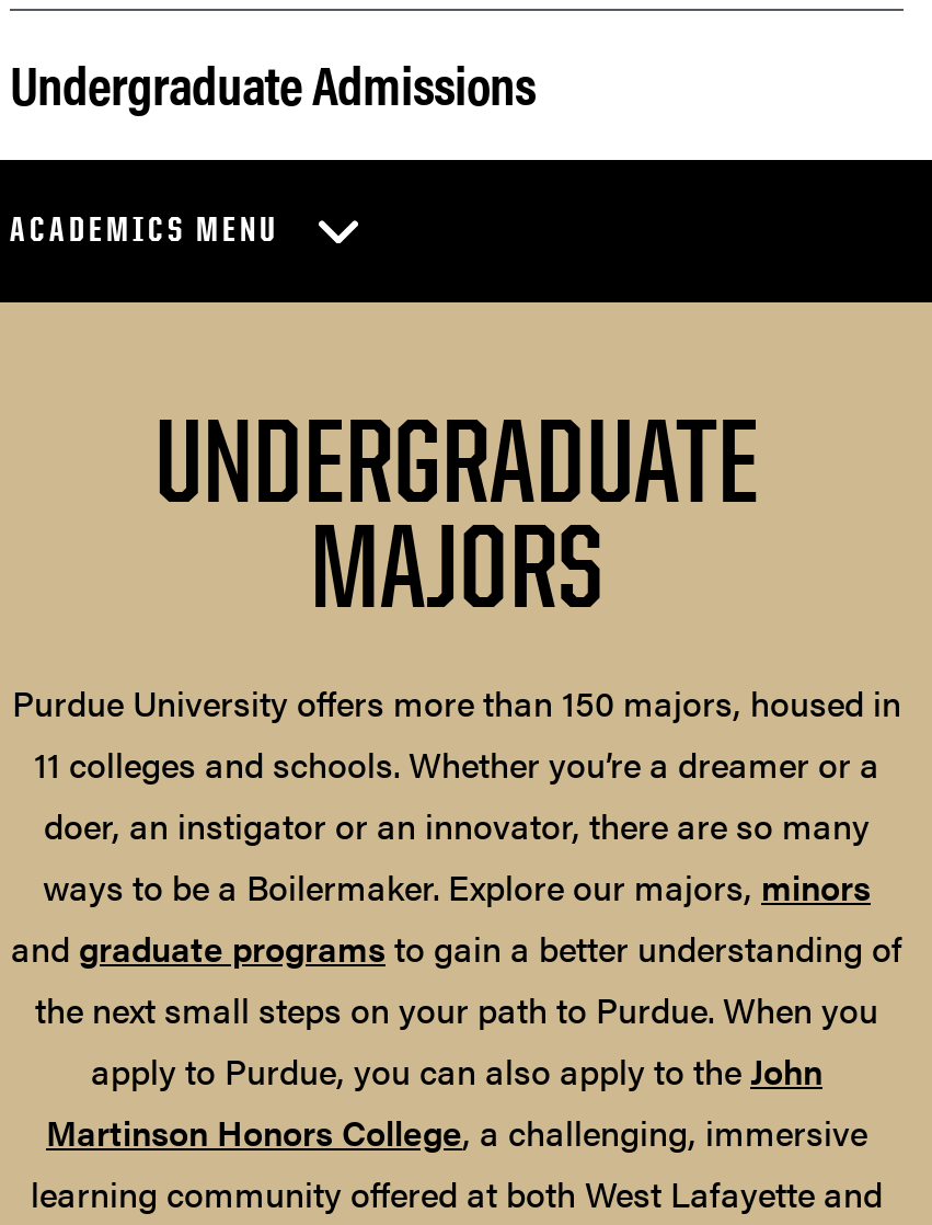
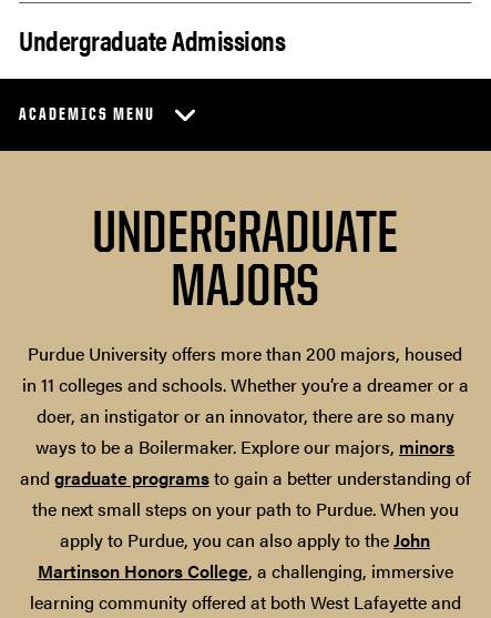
[12,678,901,789] Purdue University offers more than 150 majors, housed in | 11 colleges and schools. Whether you’re a dreamer or a -> [22,341,468,397] Purdue University offers more than 200 majors, housed | in 11 colleges and schools. Whether you’re a dreamer or a

